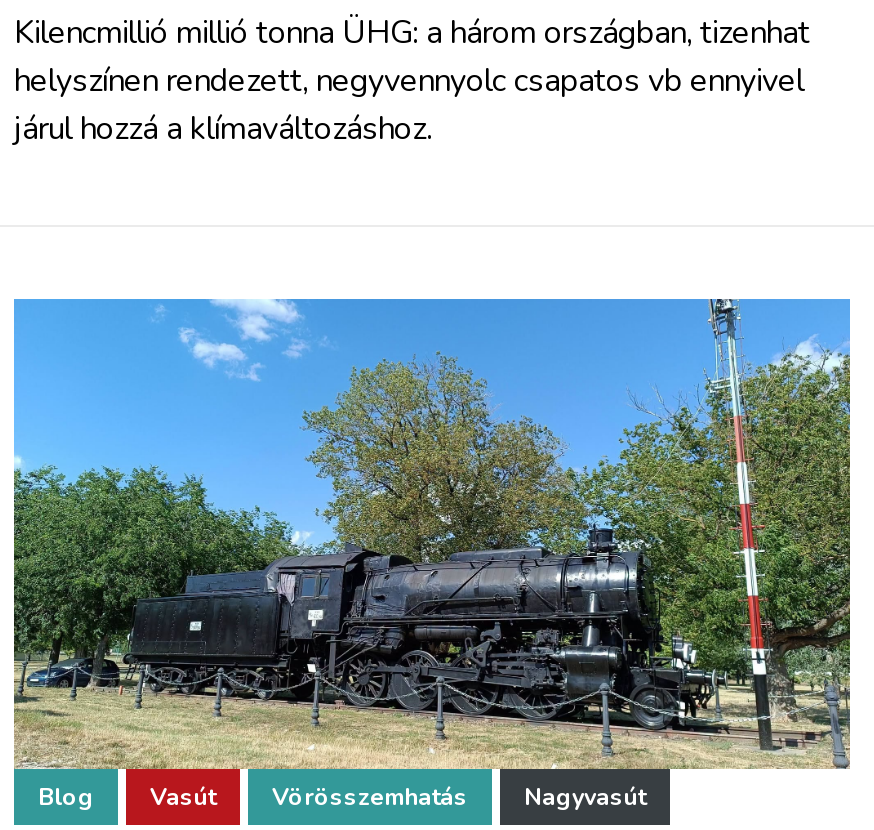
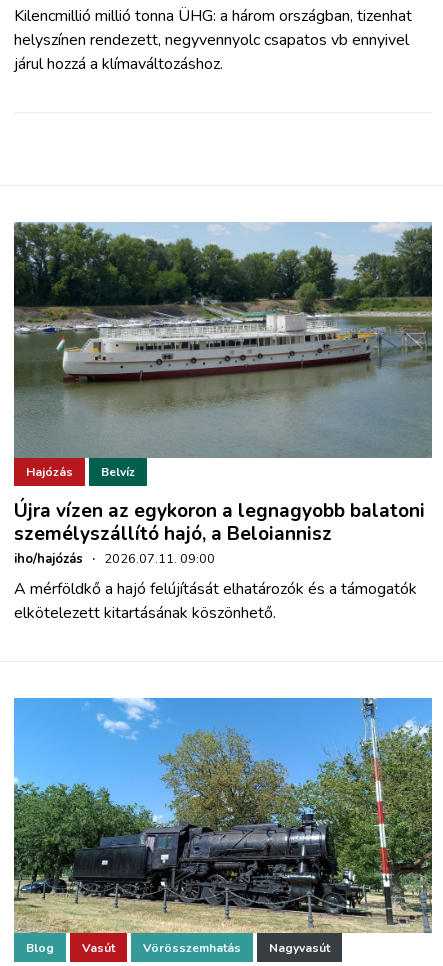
none -> [13,221,433,624] [image] | Hajózás | Belvíz | Újra vízen az egykoron a legnagyobb balatoni | személyszállító hajó, a Beloiannisz | iho/hajózás · 2026.07.11. 09:00 | A mérföldkő a hajó felújítását elhatározók és a támogatók | elkötelezett kitartásának köszönhető.

